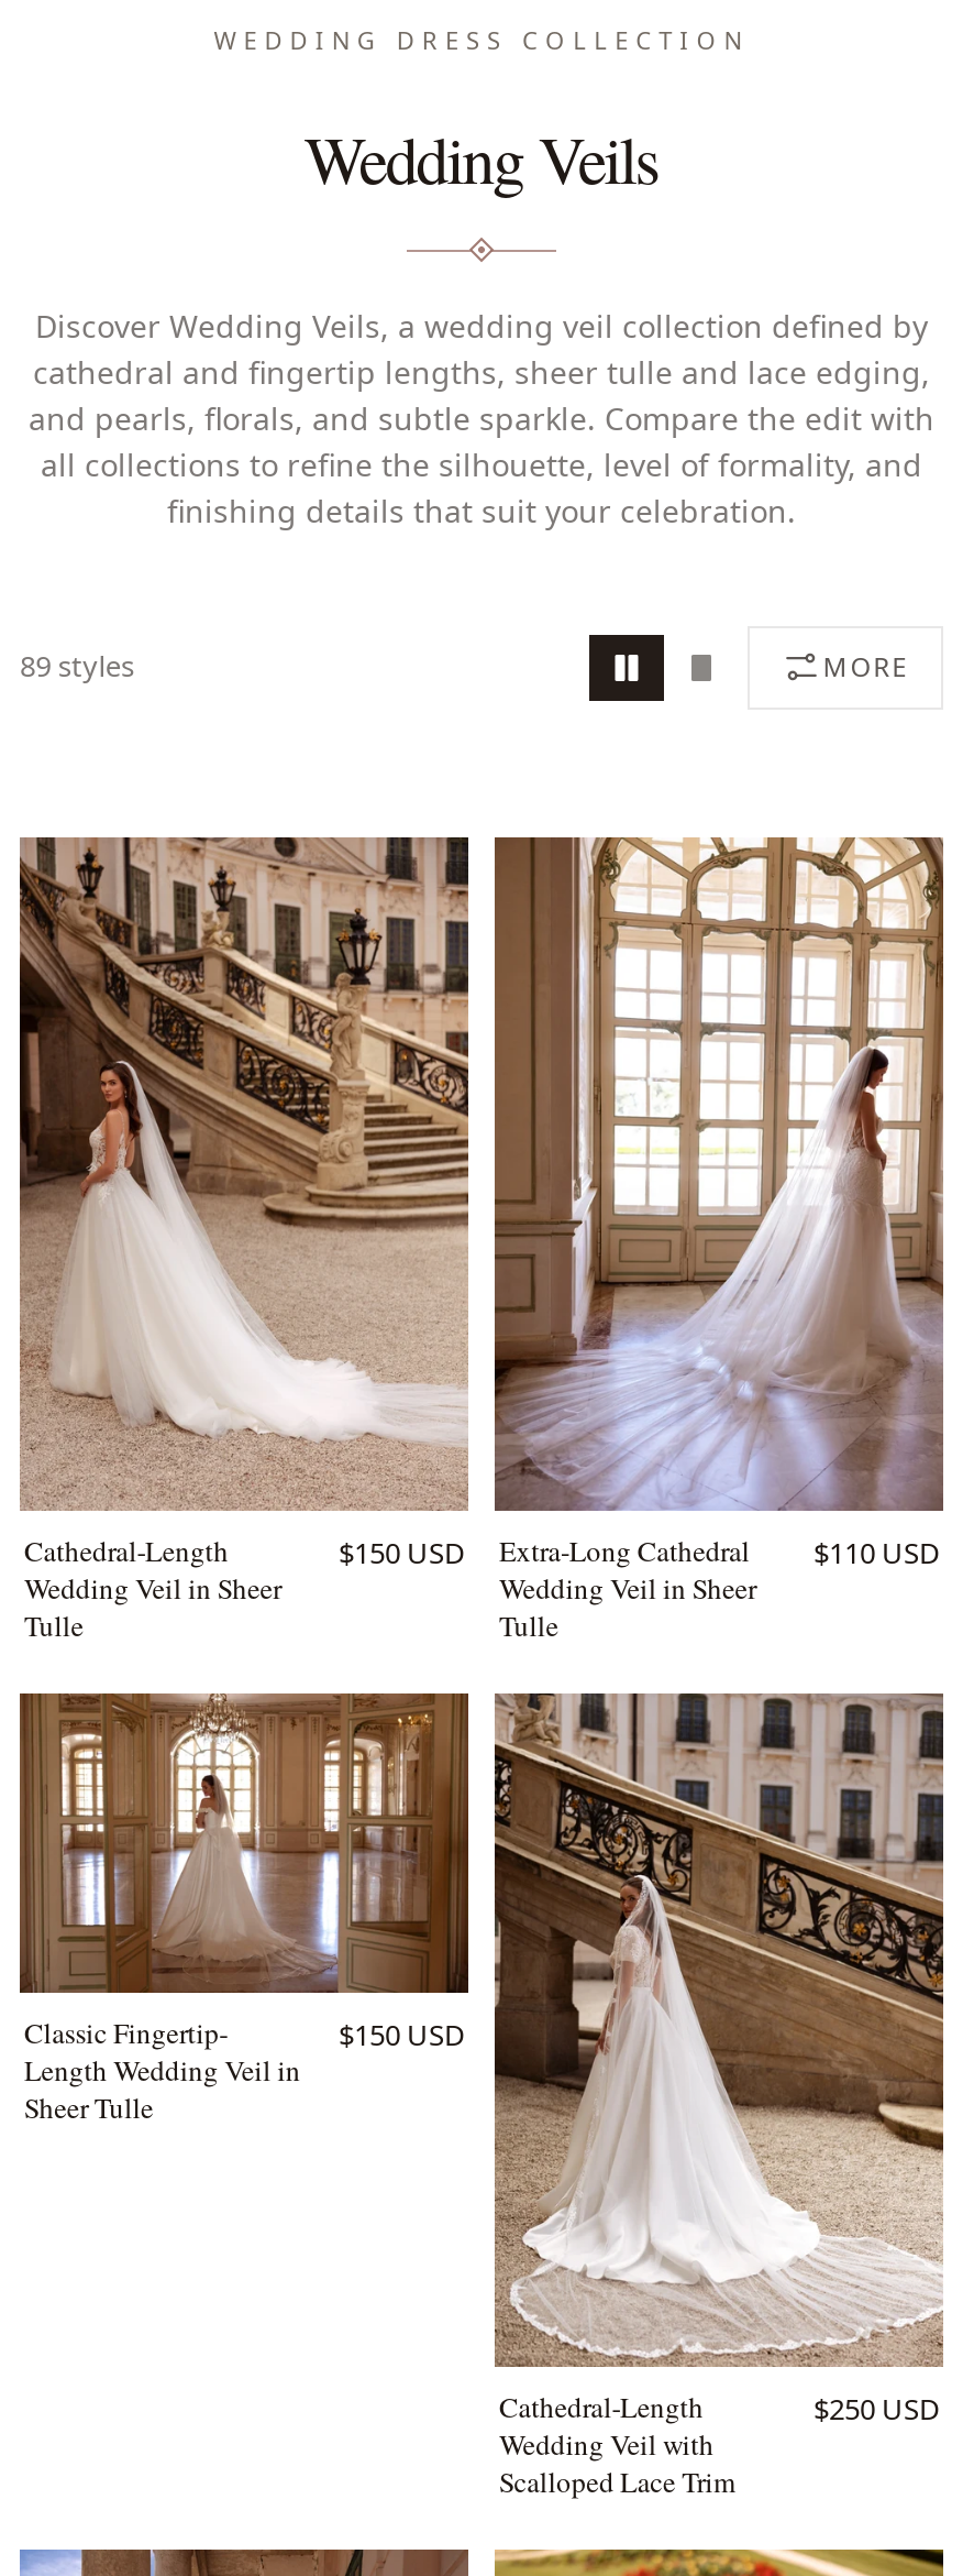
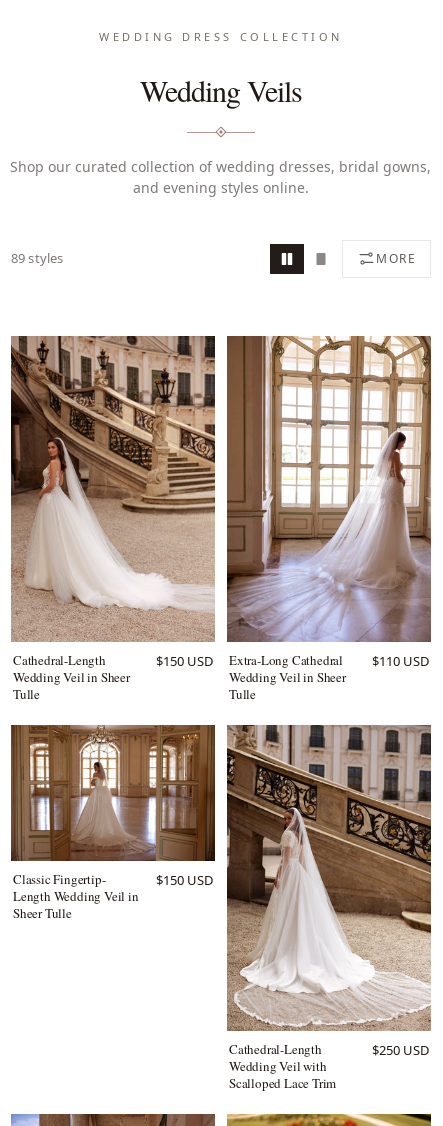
[29,305,934,531] Discover Wedding Veils, a wedding veil collection defined by | cathedral and fingertip lengths, sheer tulle and lace edging, | and pearls, florals, and subtle sparkle. Compare the edit with | all collections to refine the silhouette, level of formality, and | finishing details that suit your celebration. -> [10,157,431,197] Shop our curated collection of wedding dresses, bridal gowns, | and evening styles online.

